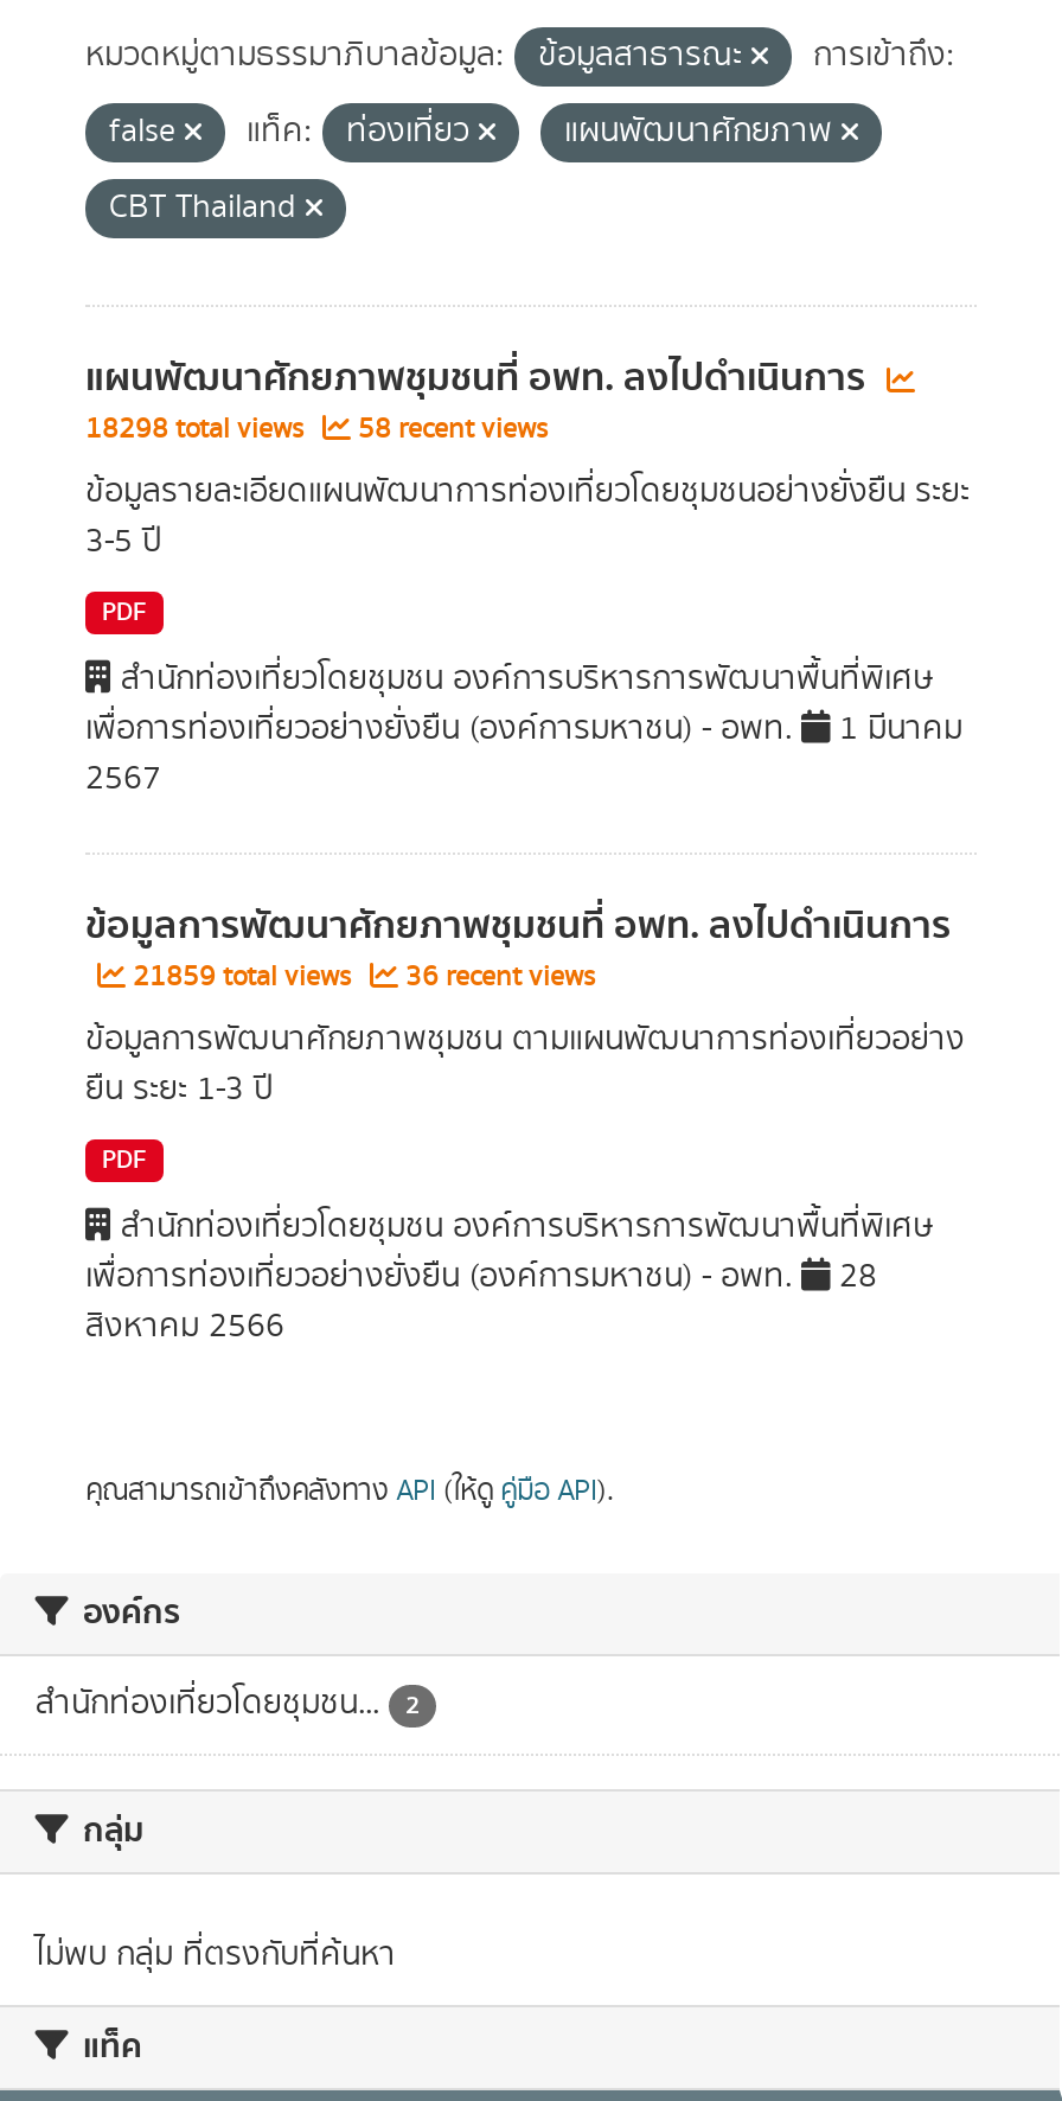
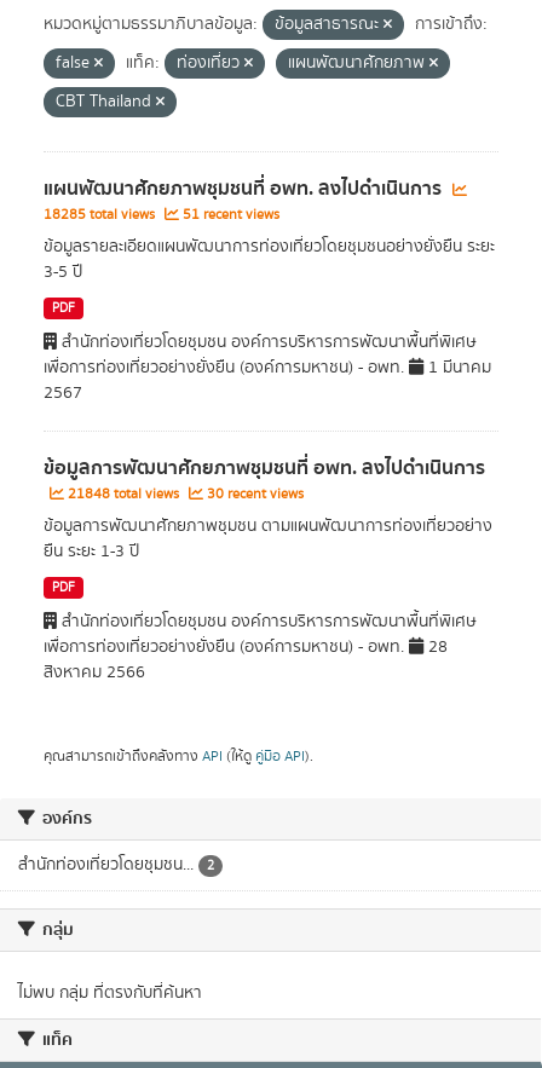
[85,409,311,449] 18298 total views -> [44,204,158,225] 18285 total views
[351,409,548,449] 58 recent views -> [179,204,279,225] 51 recent views
[126,956,358,997] 21859 total views -> [64,484,183,504] 21848 total views
[398,956,595,997] 36 recent views -> [203,484,304,504] 30 recent views

